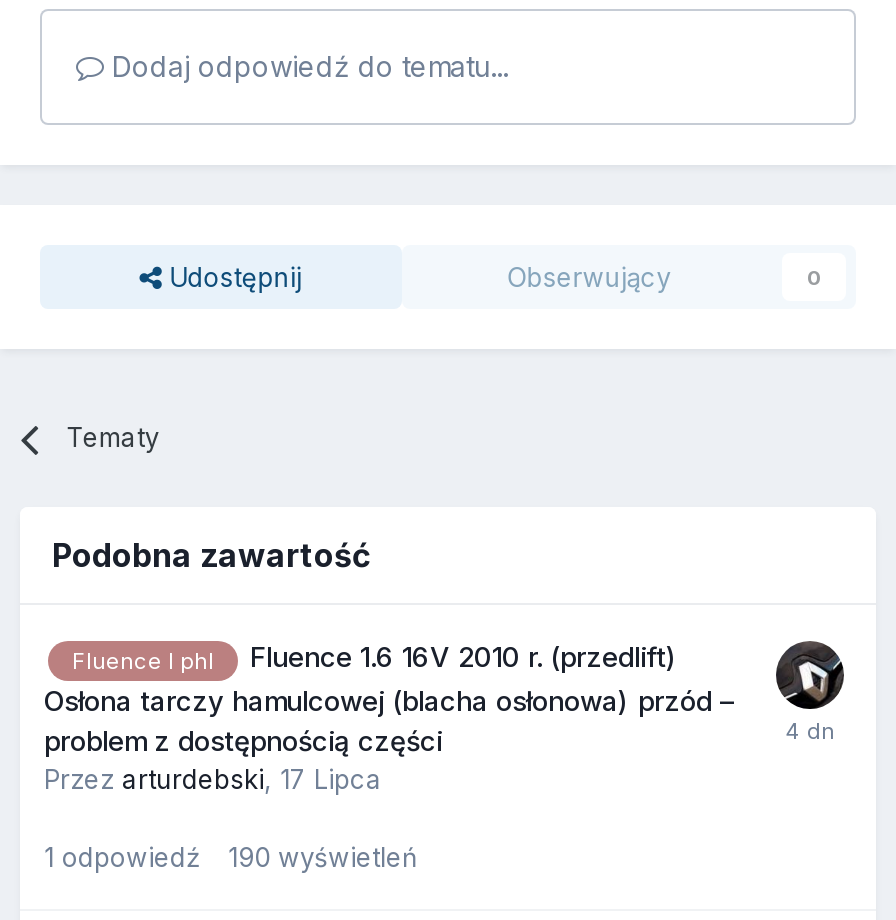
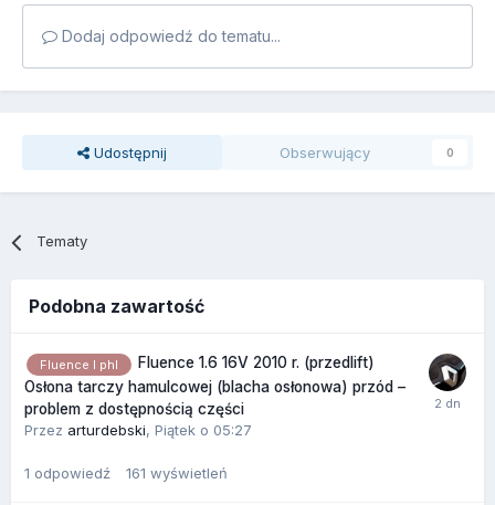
[44,762,382,794] Przez arturdebski, 17 Lipca -> [24,421,252,438] Przez arturdebski, Piątek o 05:27
[44,840,418,872] 1 odpowiedź 190 wyświetleń -> [24,464,228,481] 1 odpowiedź 161 wyświetleń

